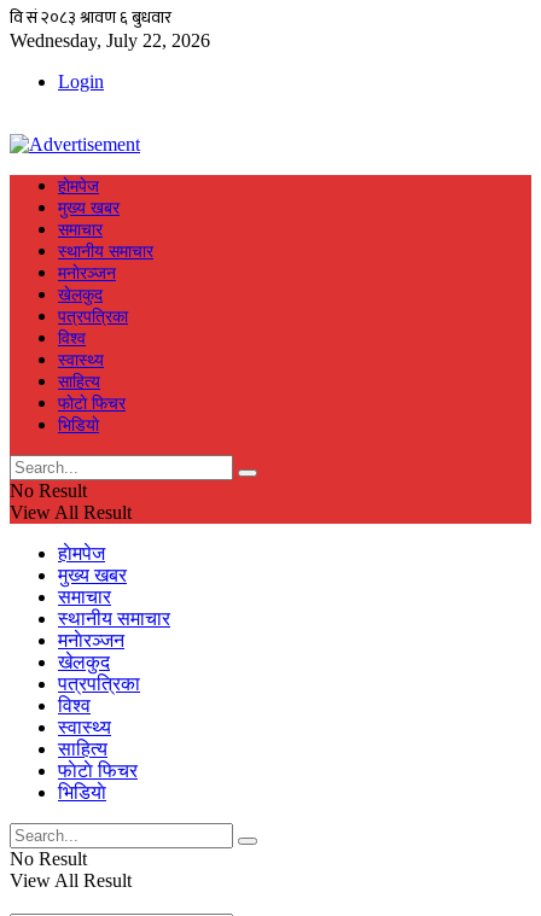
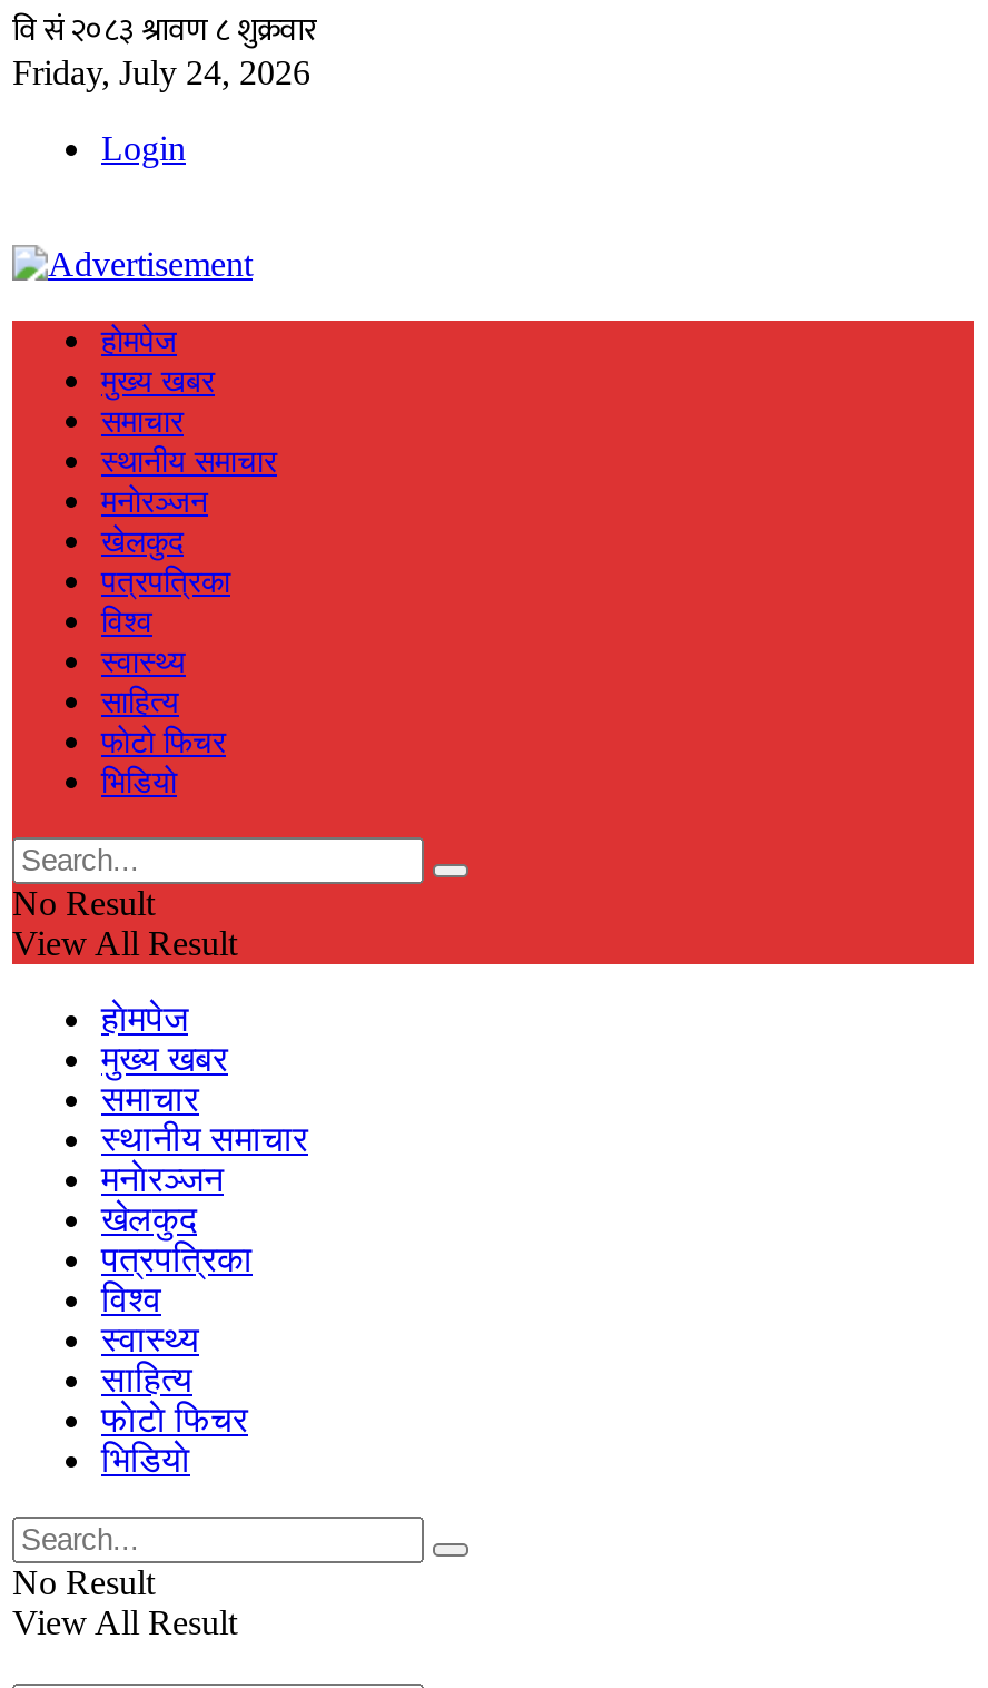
[10,30,210,51] Wednesday, July 22, 2026 -> [12,53,310,91] Friday, July 24, 2026

